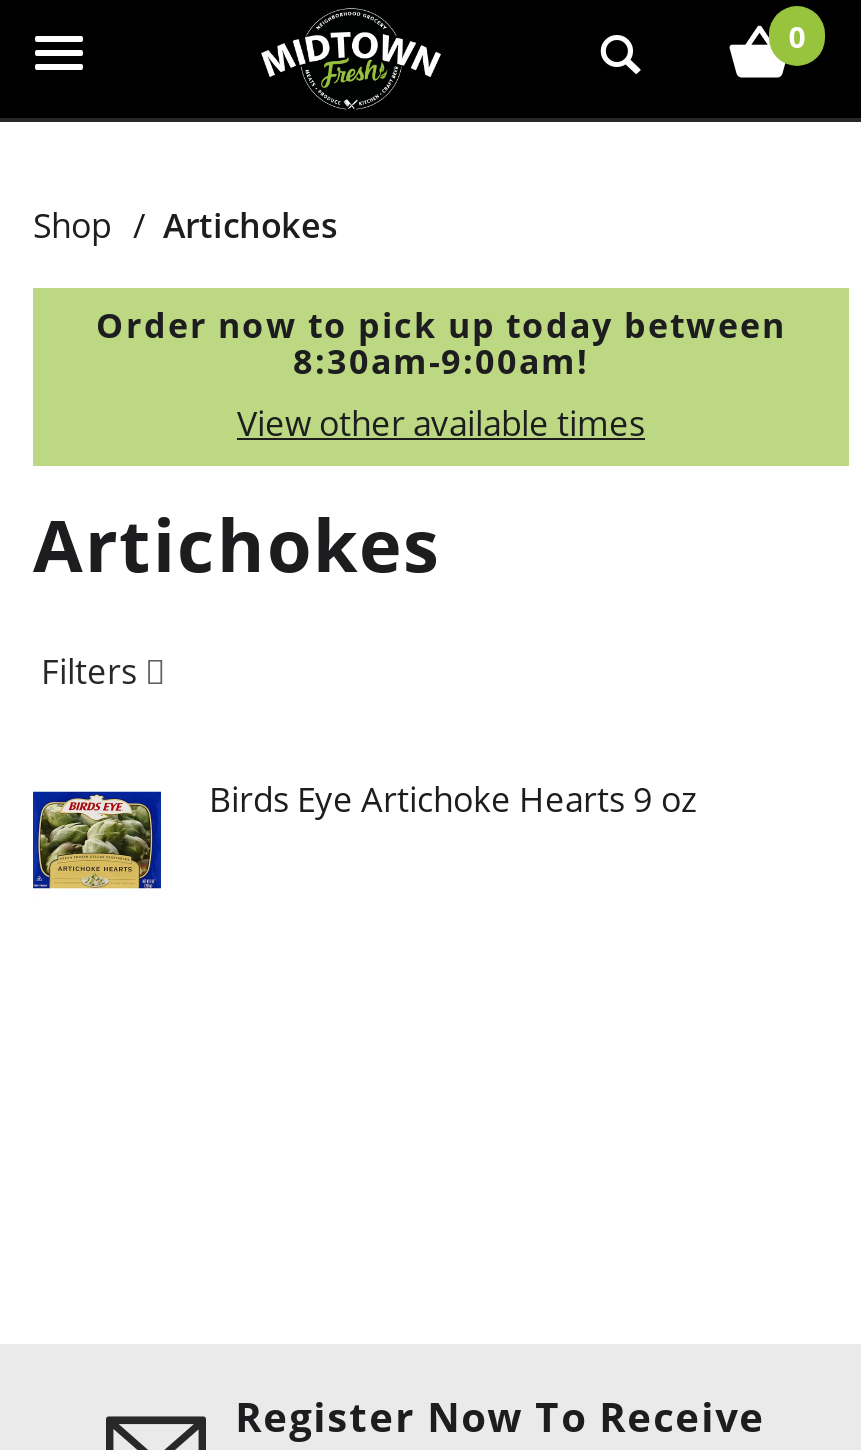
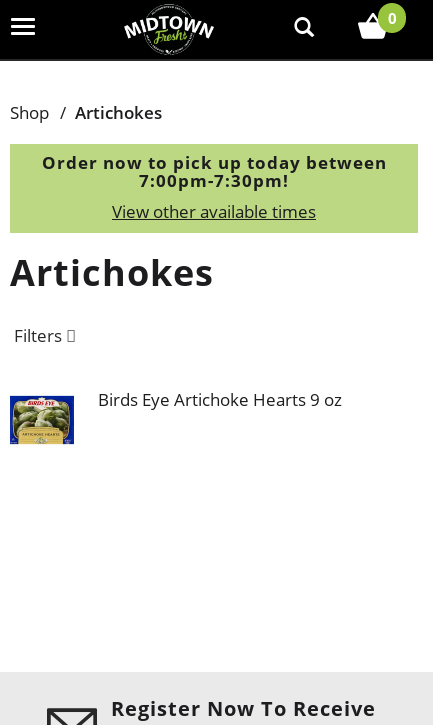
[293,338,589,384] 8:30am-9:00am! -> [139,169,289,192] 7:00pm-7:30pm!

